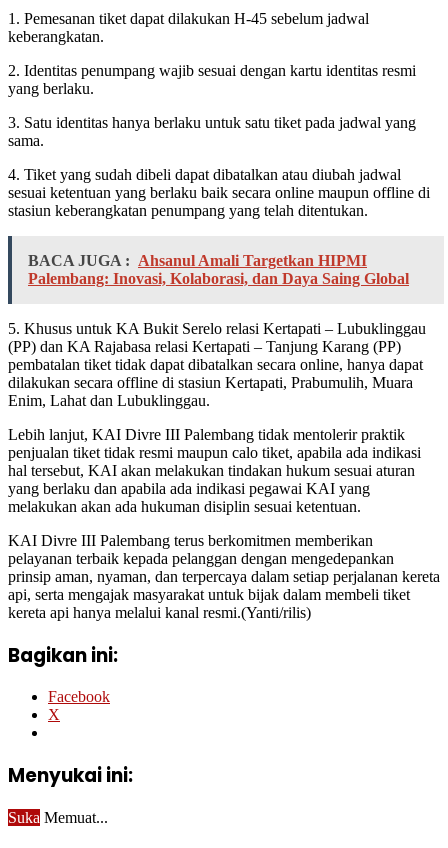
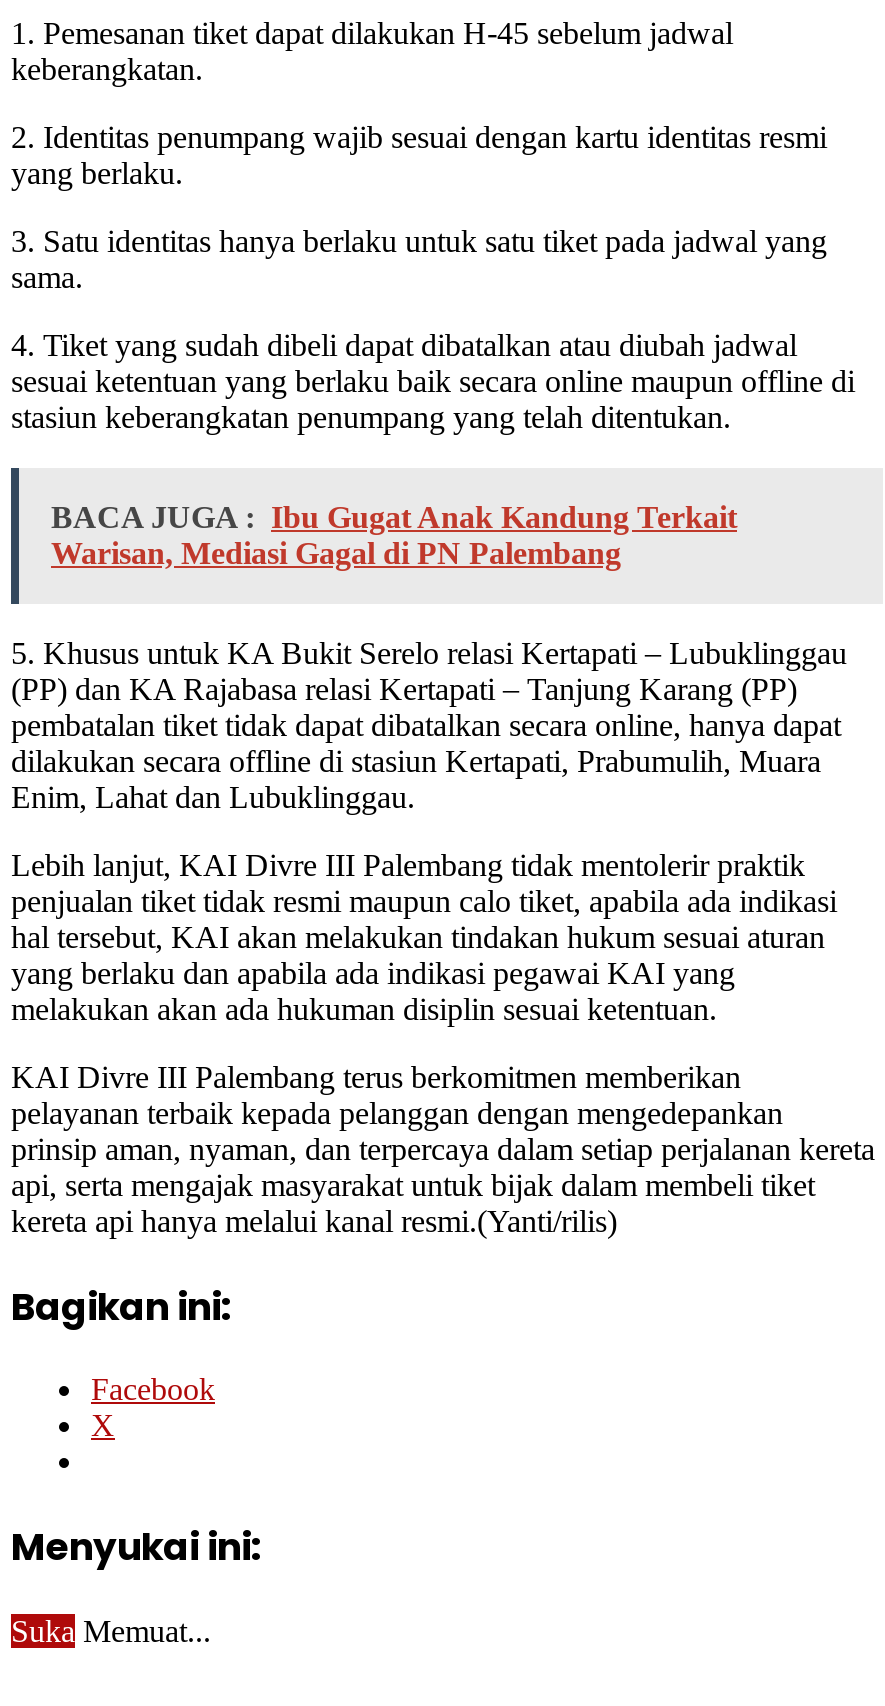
[28,252,409,287] BACA JUGA : Ahsanul Amali Targetkan HIPMI | Palembang: Inovasi, Kolaborasi, dan Daya Saing Global -> [51,500,737,570] BACA JUGA : Ibu Gugat Anak Kandung Terkait | Warisan, Mediasi Gagal di PN Palembang

